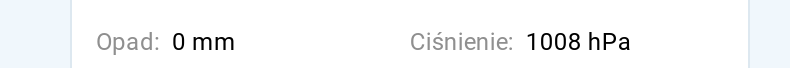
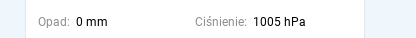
[410,28,632,56] Ciśnienie: 1008 hPa -> [195,15,306,29] Ciśnienie: 1005 hPa

